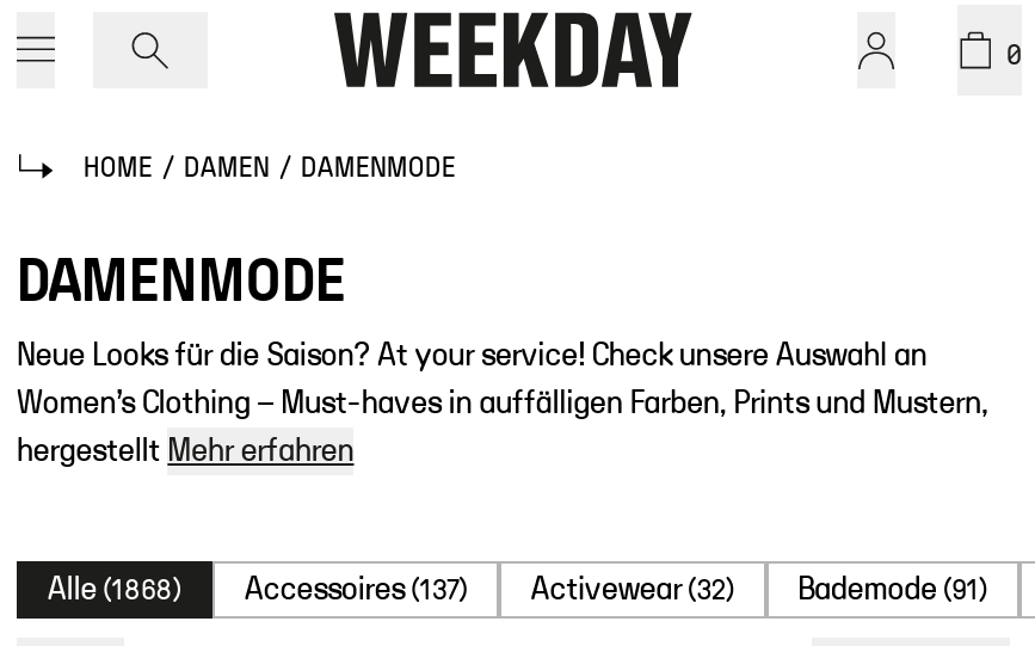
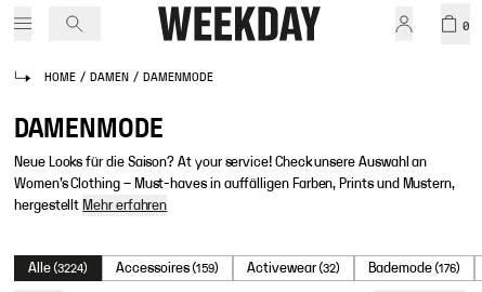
[48,573,183,607] Alle (1868) -> [28,261,88,276] Alle (3224)
[245,573,469,607] Accessoires (137) -> [116,261,219,276] Accessoires (159)
[798,573,989,607] Bademode (91) -> [368,261,461,276] Bademode (176)

